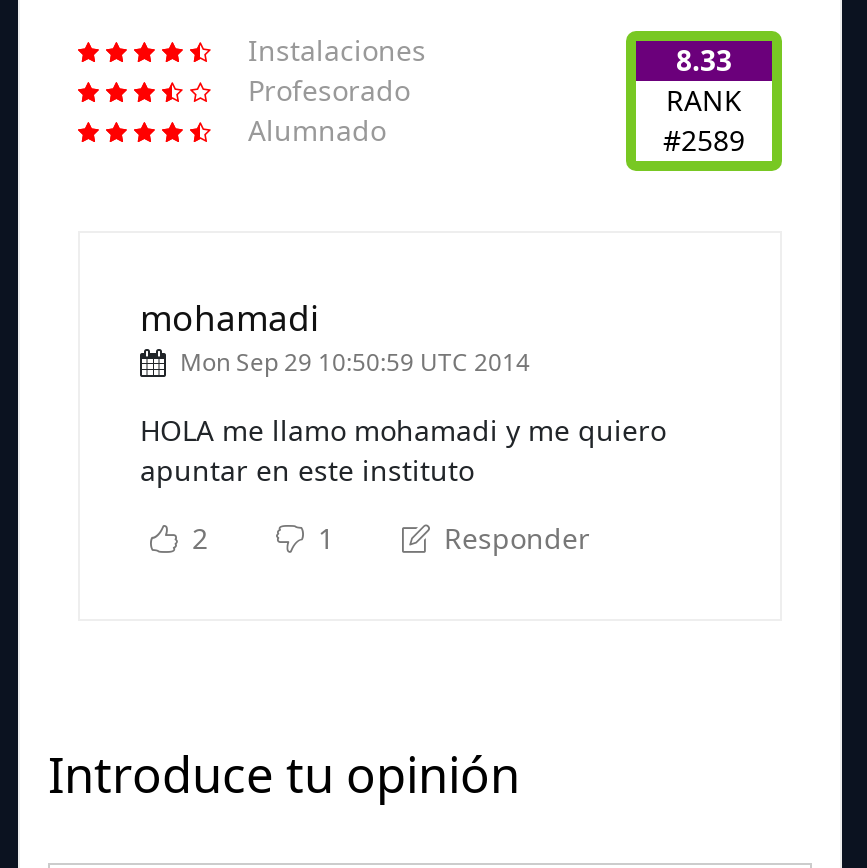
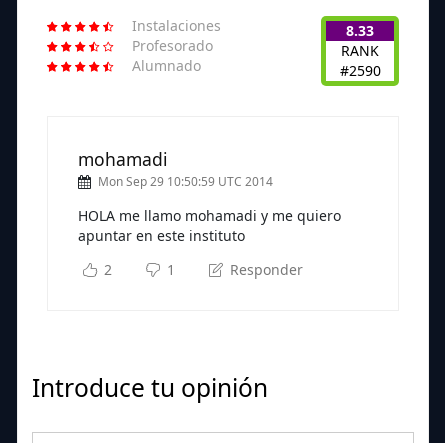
[663,121,745,159] #2589 -> [339,61,380,80] #2590

